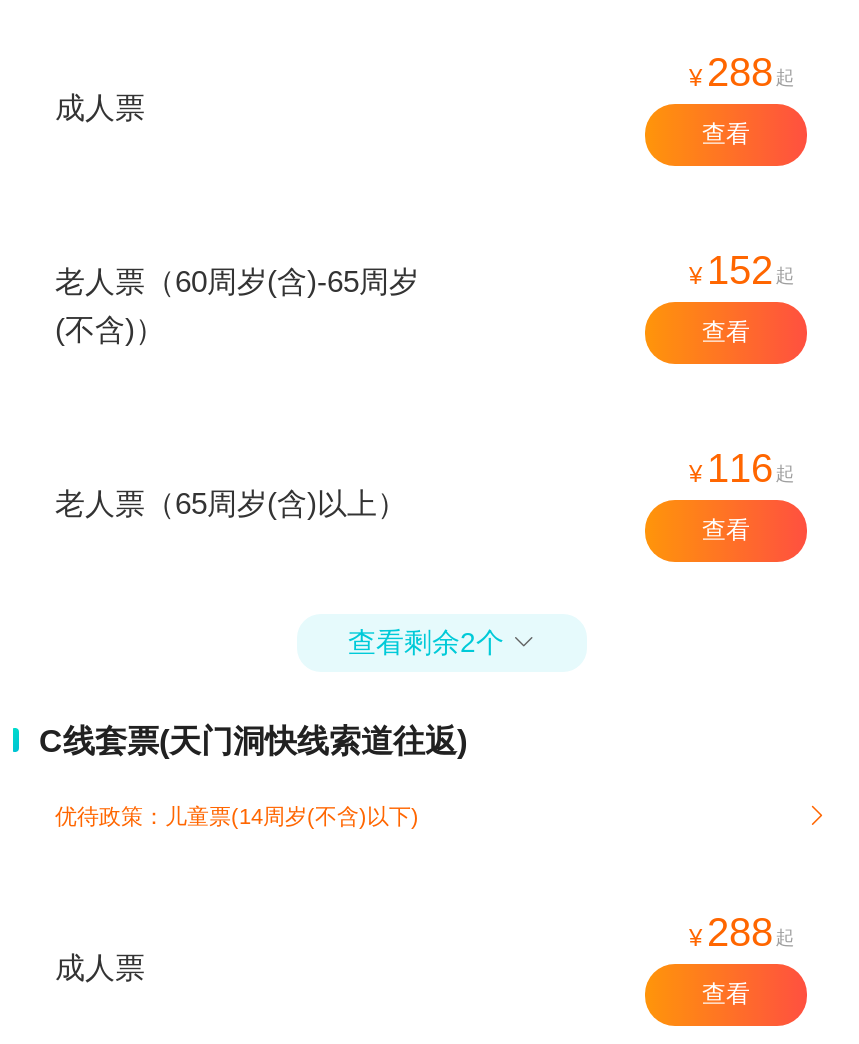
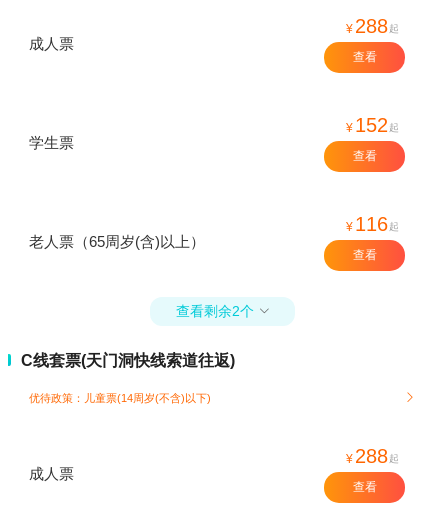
[55,265,419,347] 老人票（60周岁(含)-65周岁 | (不含)） -> [29,134,74,151] 学生票

